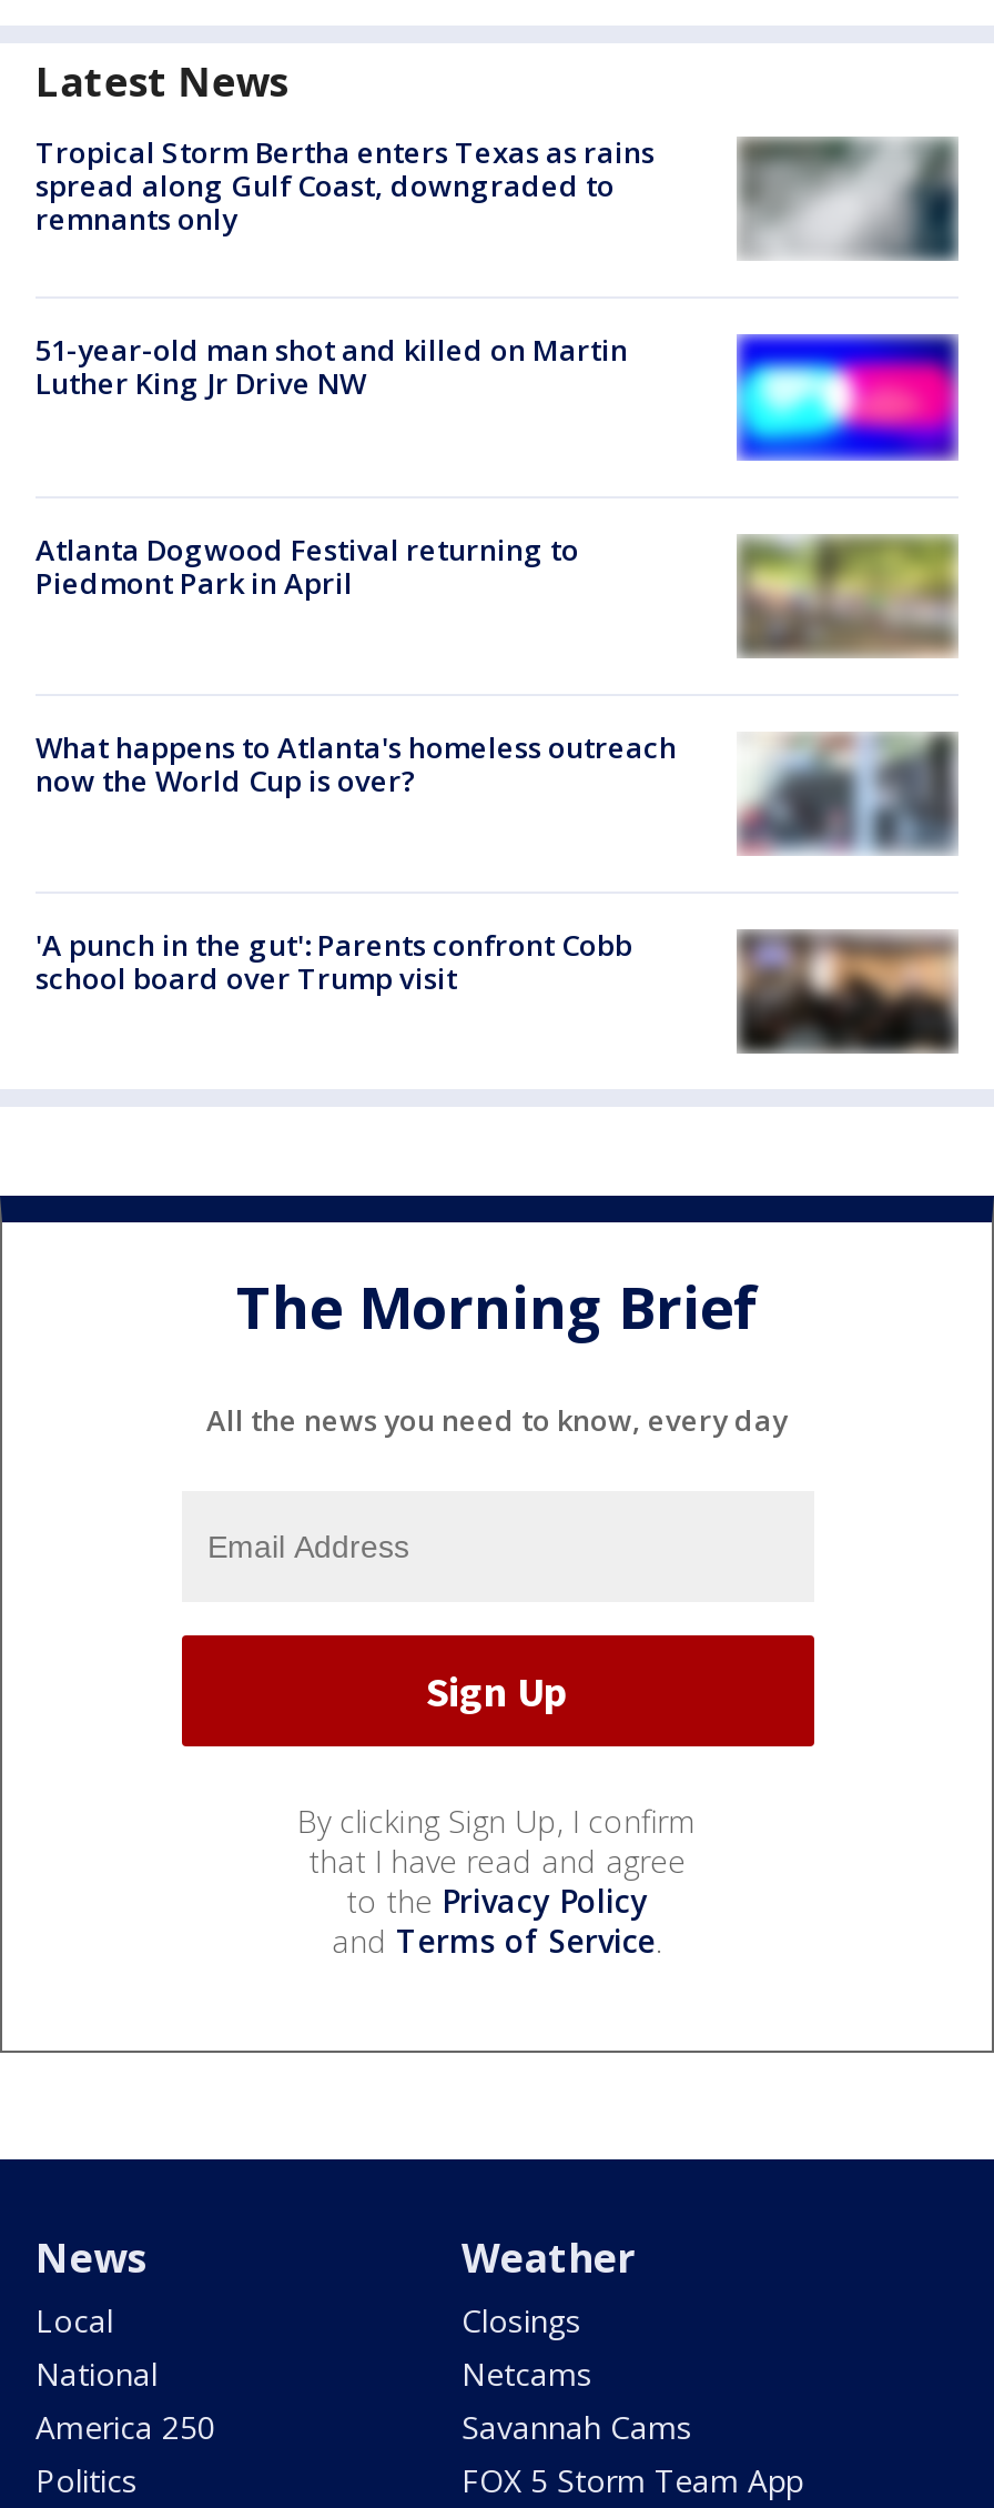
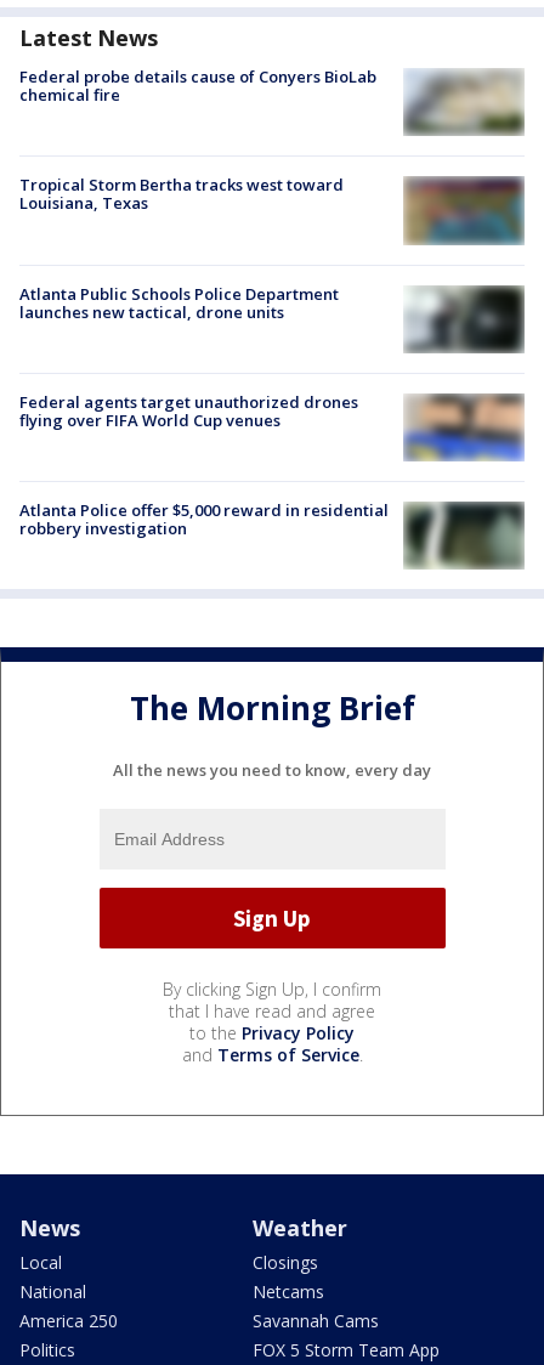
[35,133,958,261] [image] | Tropical Storm Bertha enters Texas as rains | spread along Gulf Coast, downgraded to | remnants only -> [19,66,525,136] [image] | Federal probe details cause of Conyers BioLab | chemical fire
[35,331,628,404] 51-year-old man shot and killed on Martin | Luther King Jr Drive NW -> [19,174,344,214] Tropical Storm Bertha tracks west toward | Louisiana, Texas
[737,334,958,461] [image] -> [403,176,525,245] [image]
[35,529,579,602] Atlanta Dogwood Festival returning to | Piedmont Park in April -> [19,283,339,323] Atlanta Public Schools Police Department | launches new tactical, drone units
[737,534,958,658] [image] -> [404,285,525,353] [image]
[35,727,958,854] [image] | What happens to Atlanta's homeless outreach | now the World Cup is over? -> [19,391,525,461] [image] | Federal agents target unauthorized drones | flying over FIFA World Cup venues
[35,925,632,999] 'A punch in the gut': Parents confront Cobb | school board over Trump visit -> [19,499,389,539] Atlanta Police offer $5,000 reward in residential | robbery investigation
[739,931,956,1054] [image] -> [406,502,525,568] [image]

